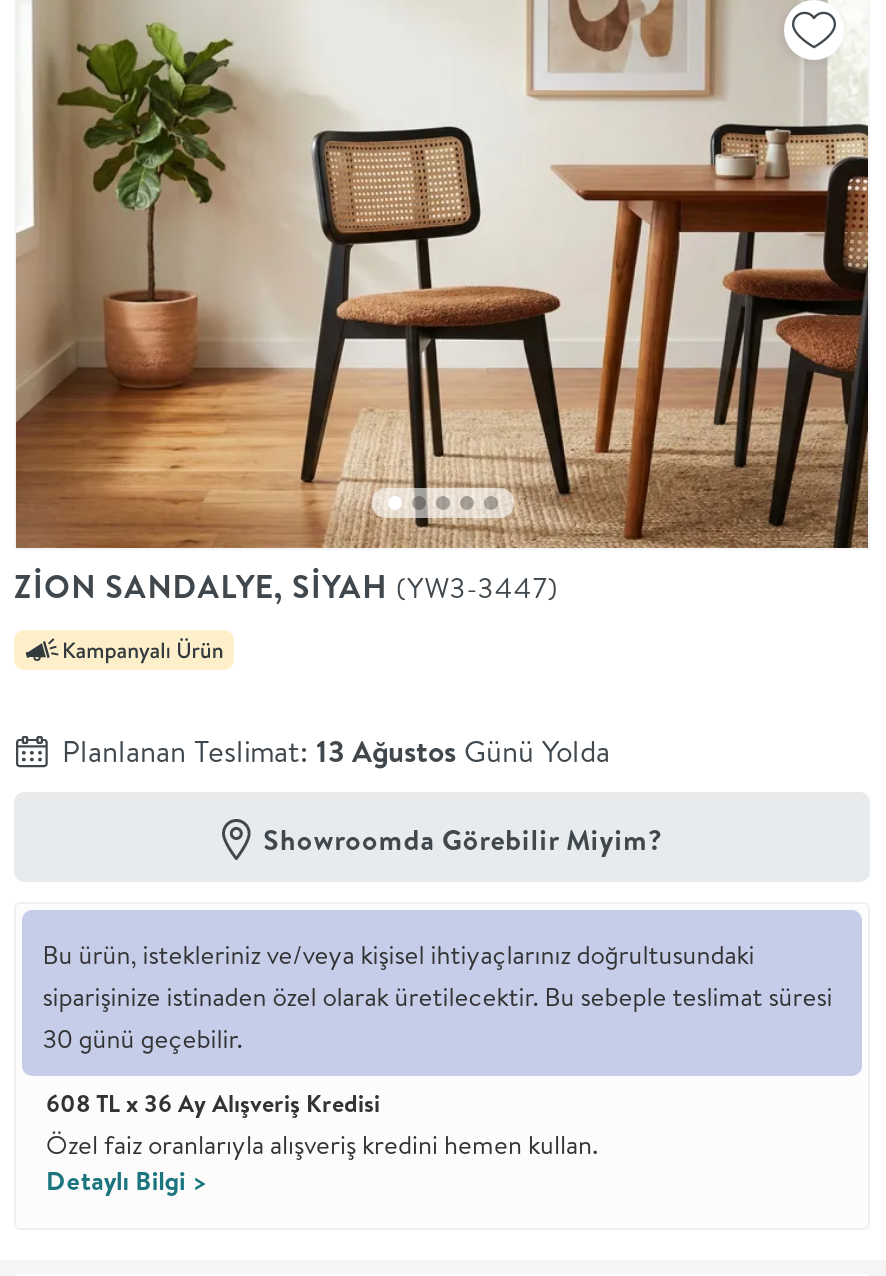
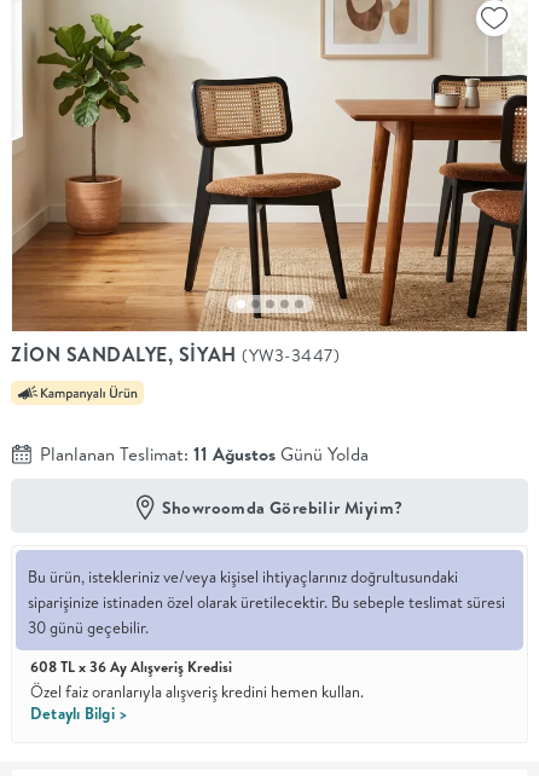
[62,730,610,772] Planlanan Teslimat: 13 Ağustos Günü Yolda -> [40,441,369,467] Planlanan Teslimat: 11 Ağustos Günü Yolda

